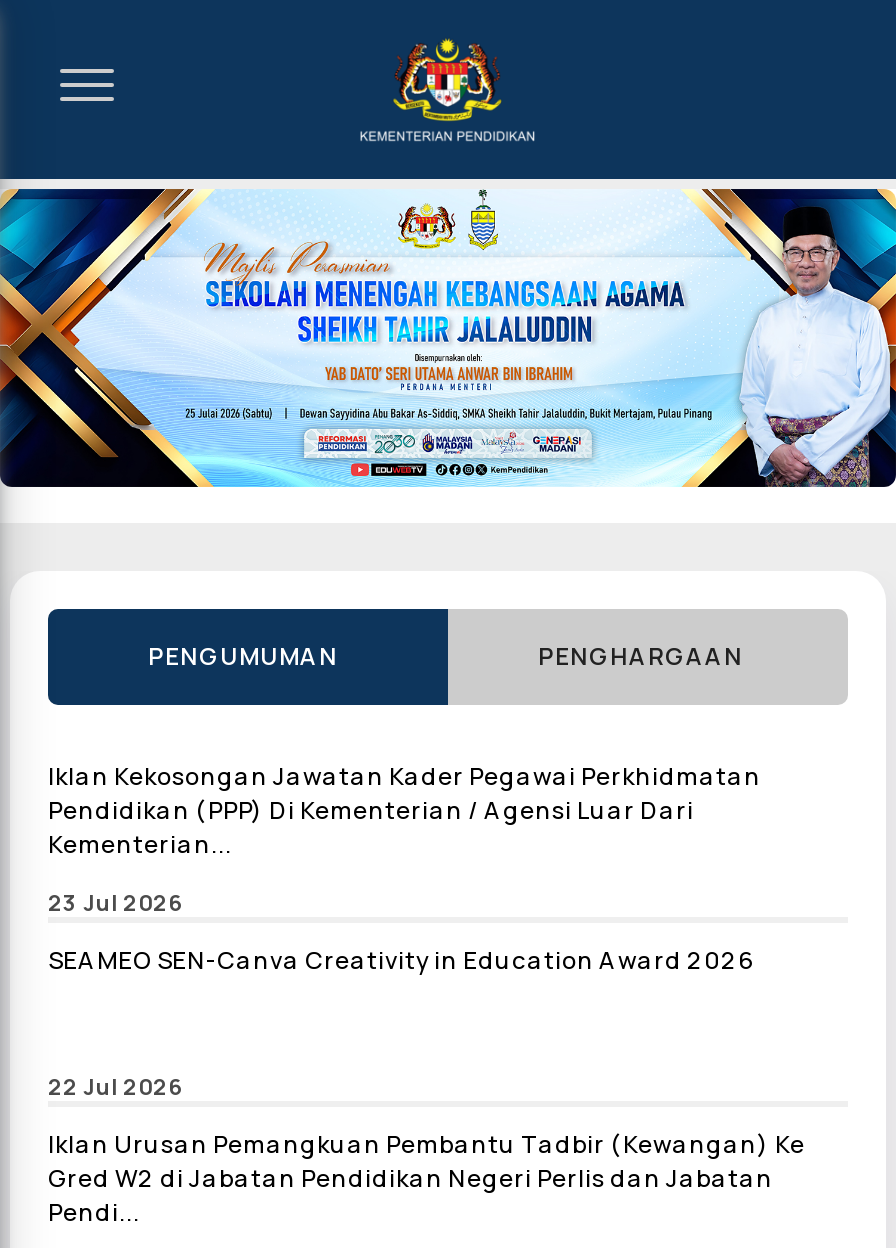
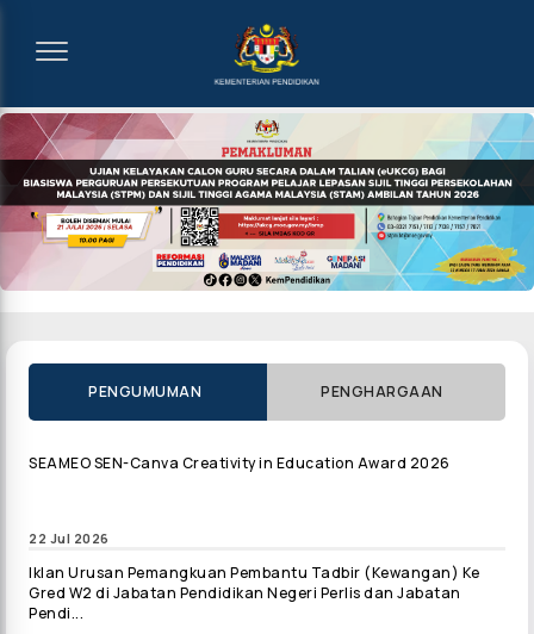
[6,187,890,489] [image] -> [4,112,530,292] [image]
[48,759,761,917] Iklan Kekosongan Jawatan Kader Pegawai Perkhidmatan | Pendidikan (PPP) Di Kementerian / Agensi Luar Dari | Kementerian... | 23 Jul 2026 -> none

